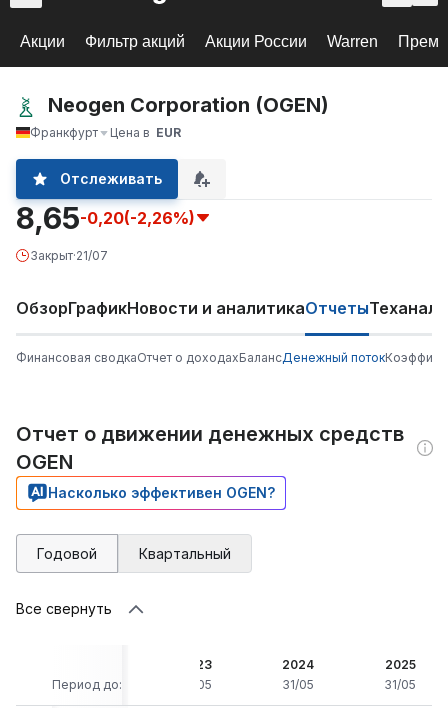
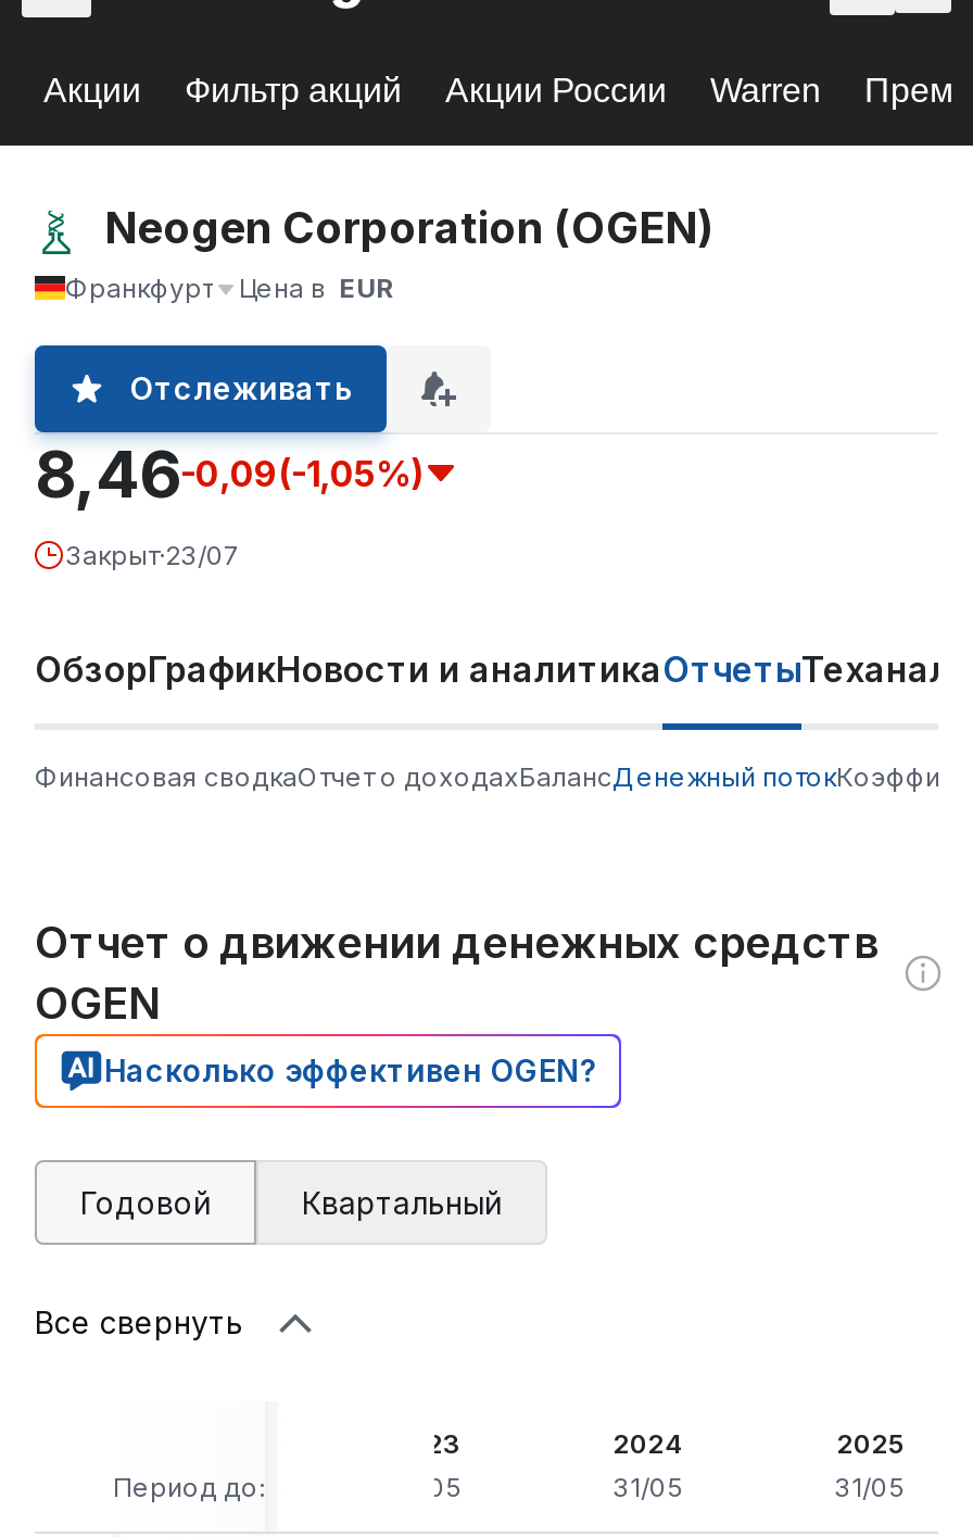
[16,200,195,236] 8,65-0,20(-2,26%) -> [35,434,424,512] 8,46-0,09(-1,05%)
[30,248,108,263] Закрыт·21/07 -> [65,538,241,571] Закрыт·23/07

